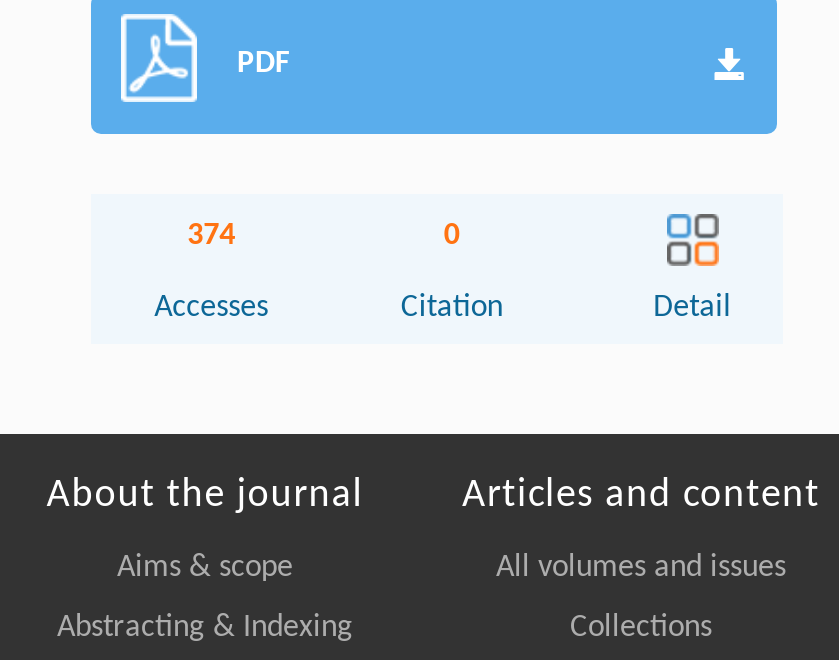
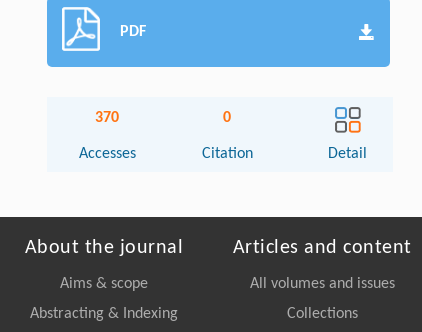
[187,220,235,252] 374 -> [95,110,119,126] 370

